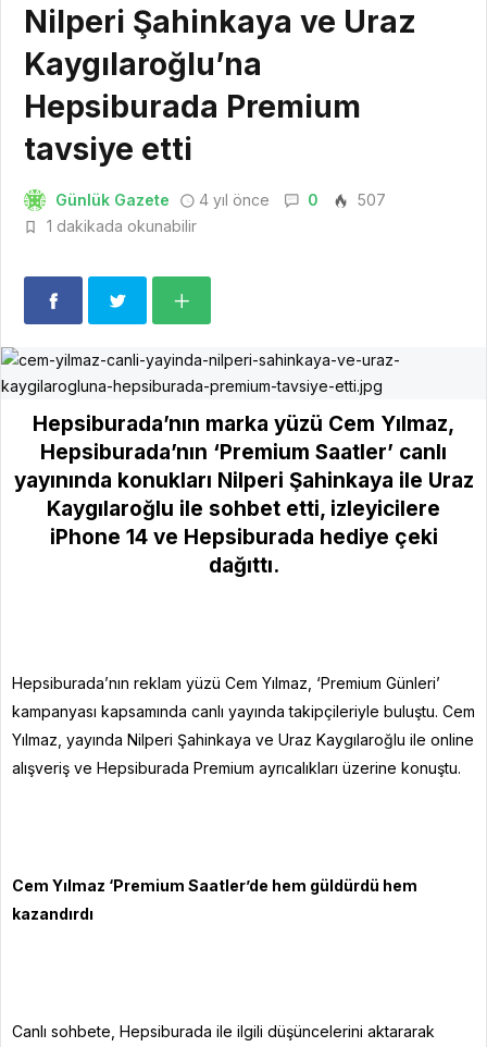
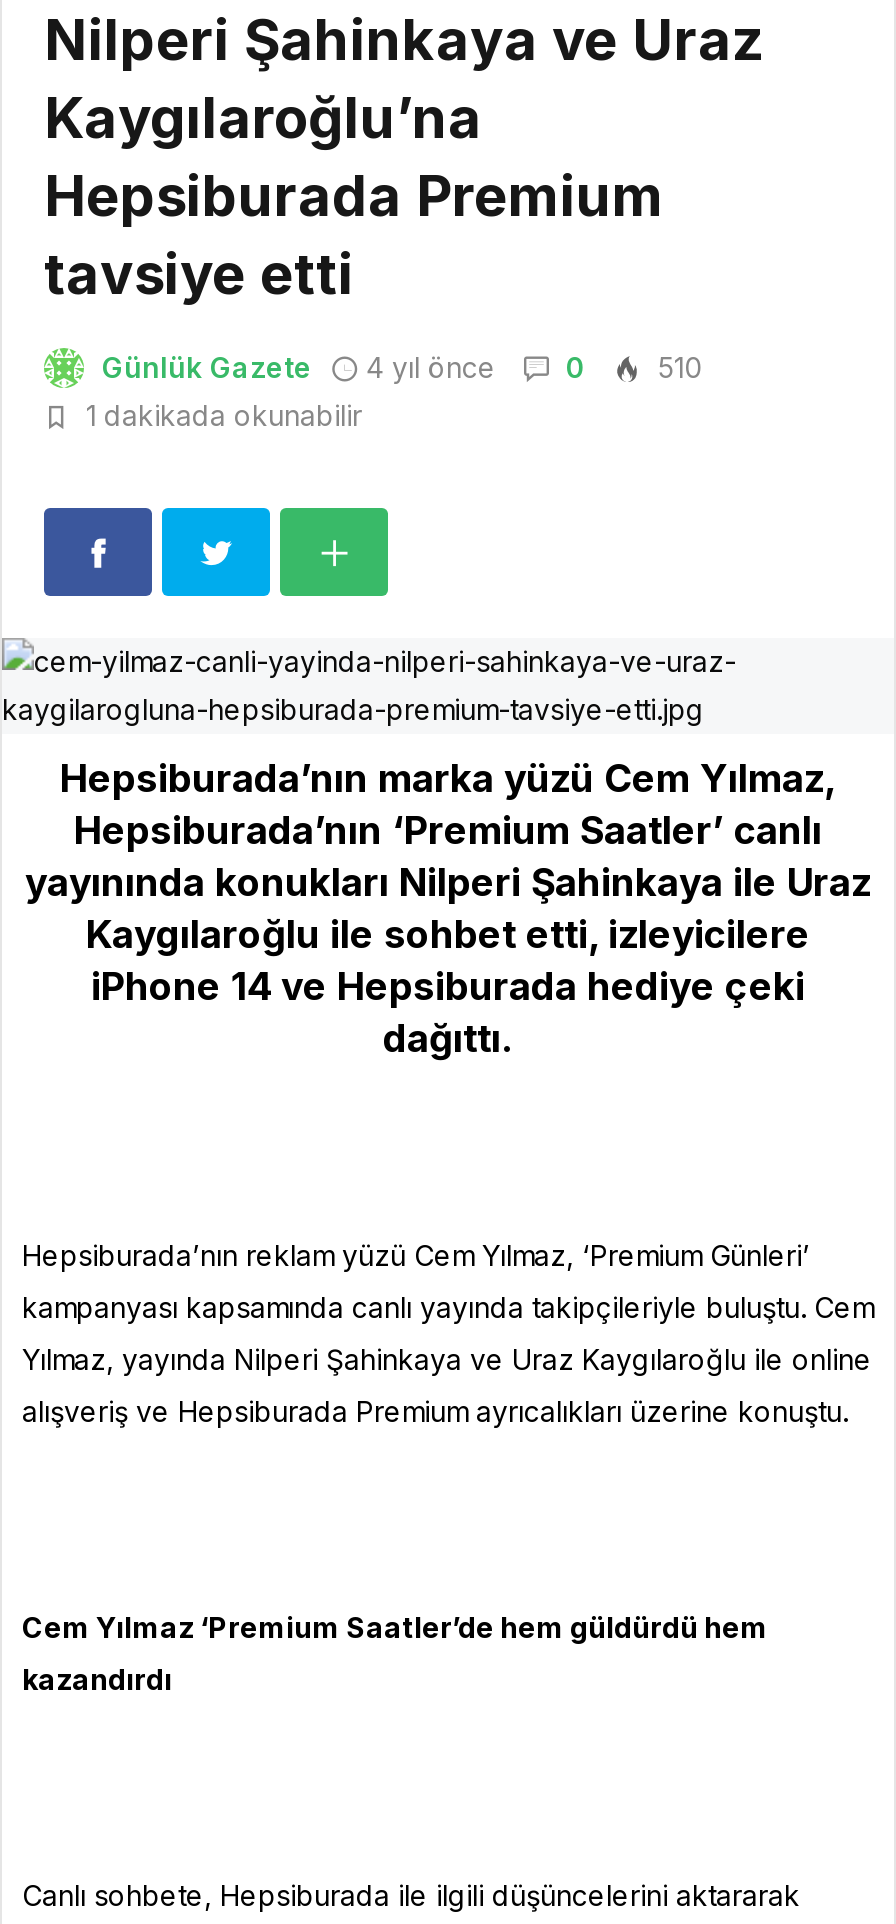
[308,190,386,209] 0 507 -> [566,349,702,383] 0 510

